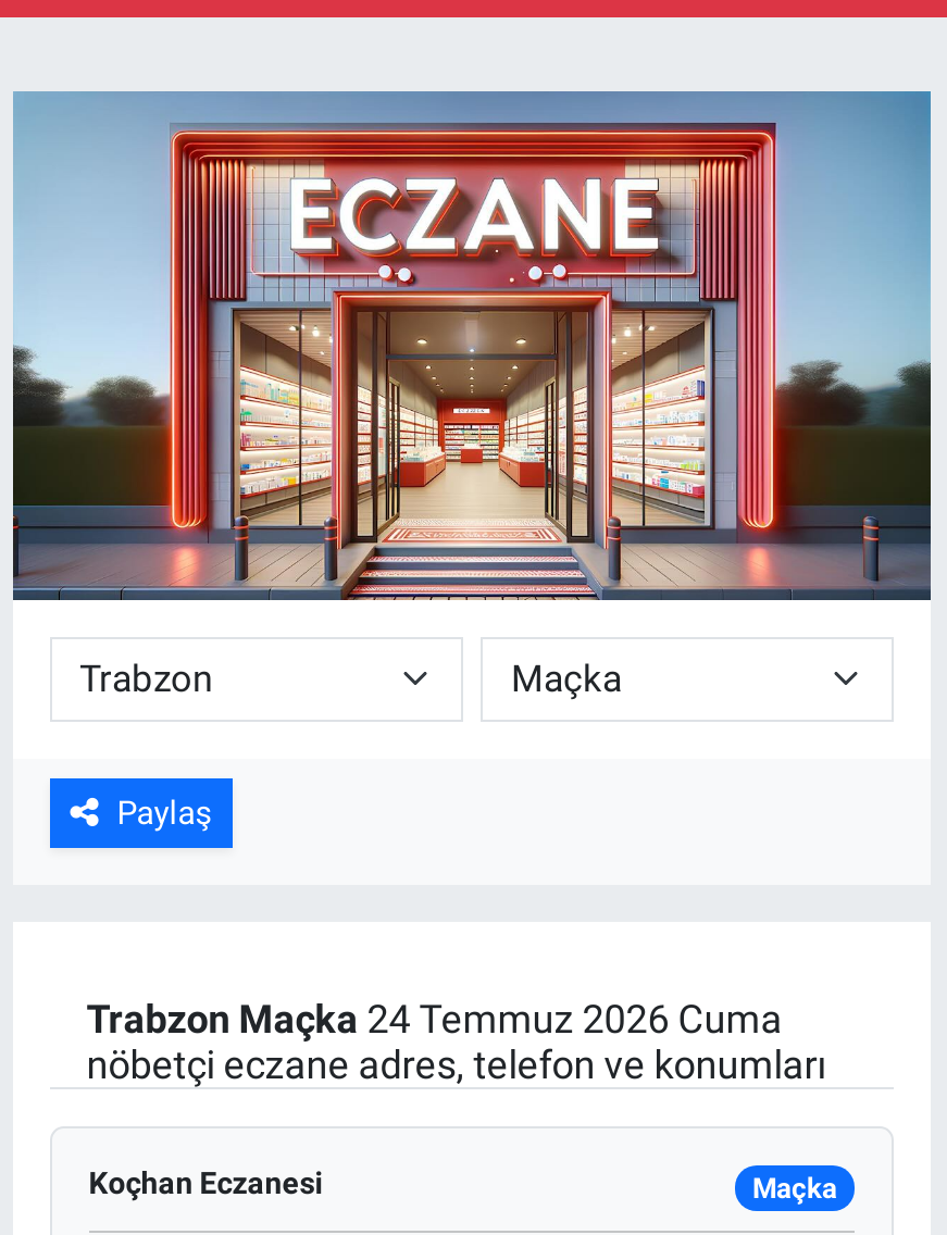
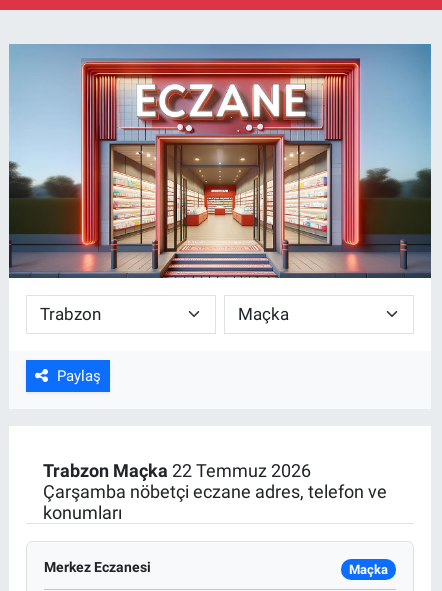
[87,997,826,1088] Trabzon Maçka 24 Temmuz 2026 Cuma | nöbetçi eczane adres, telefon ve konumları -> [43,460,387,523] Trabzon Maçka 22 Temmuz 2026 | Çarşamba nöbetçi eczane adres, telefon ve | konumları
[89,1167,324,1201] Koçhan Eczanesi -> [44,559,151,575] Merkez Eczanesi

